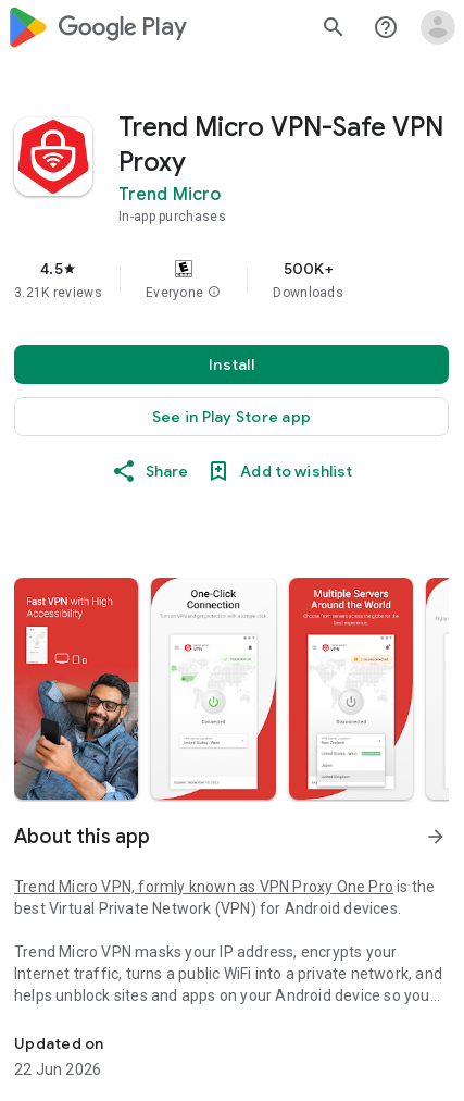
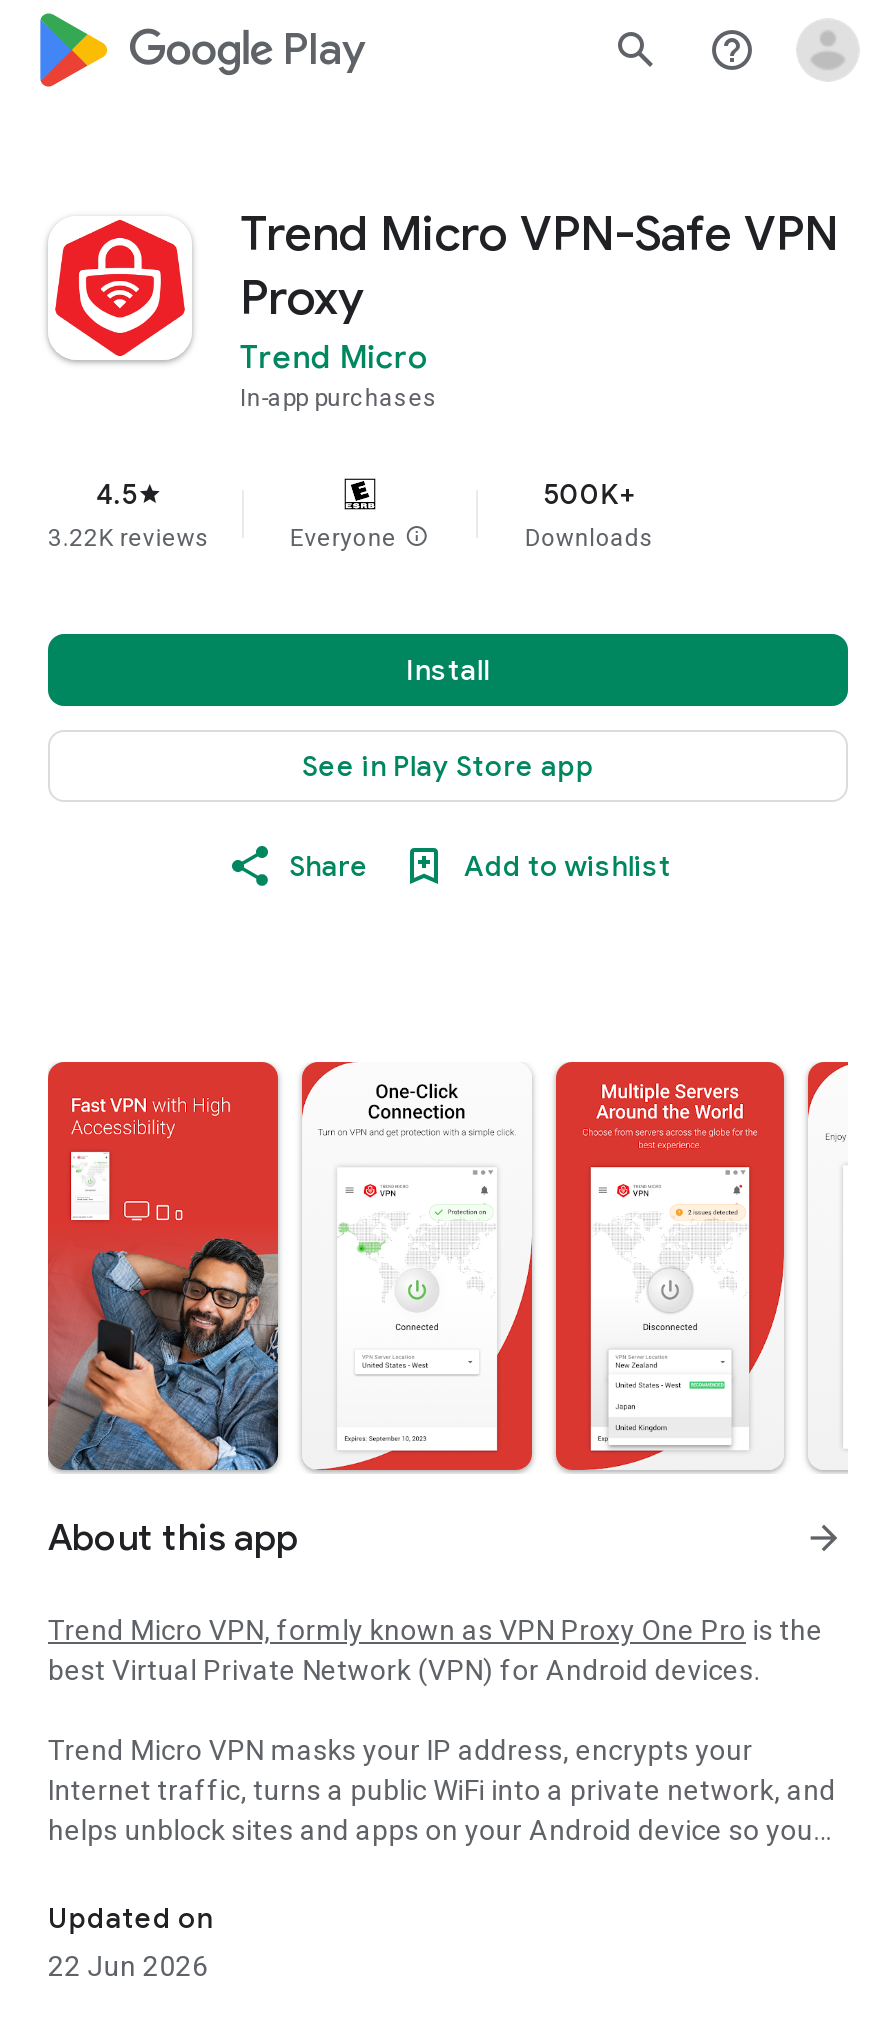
[14,285,102,300] 3.21K reviews -> [48,524,210,552] 3.22K reviews

